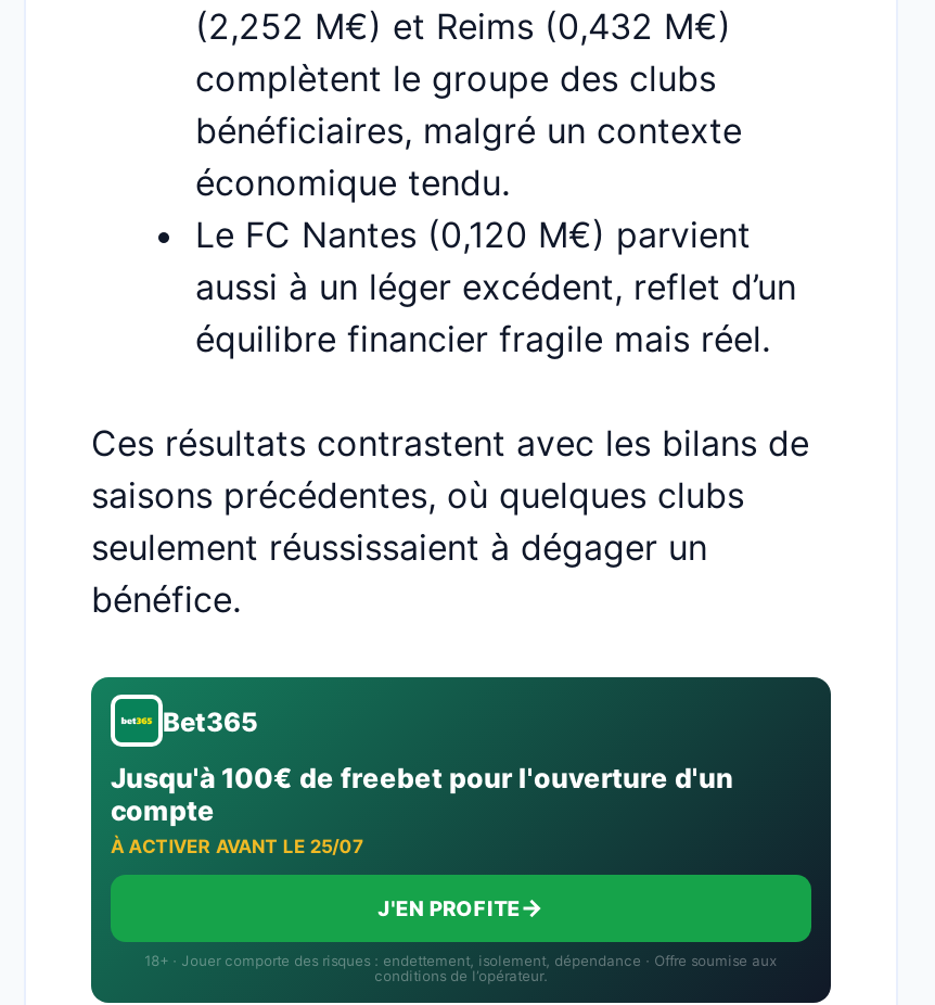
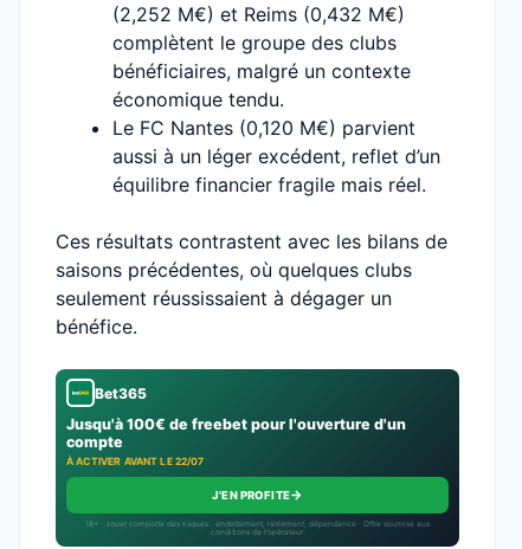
[111,836,364,857] À ACTIVER AVANT LE 25/07 -> [66,456,204,467] À ACTIVER AVANT LE 22/07

